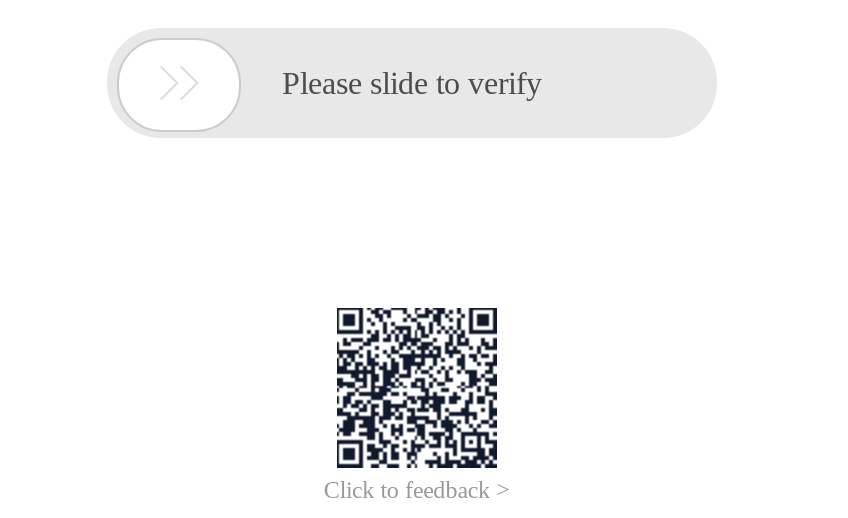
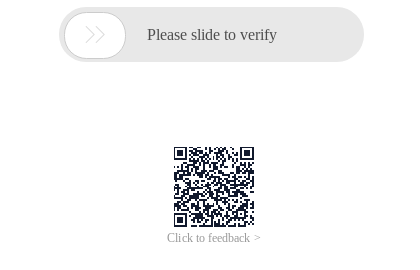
[335,306,499,470] [image] -> [174,147,254,228] [image]

